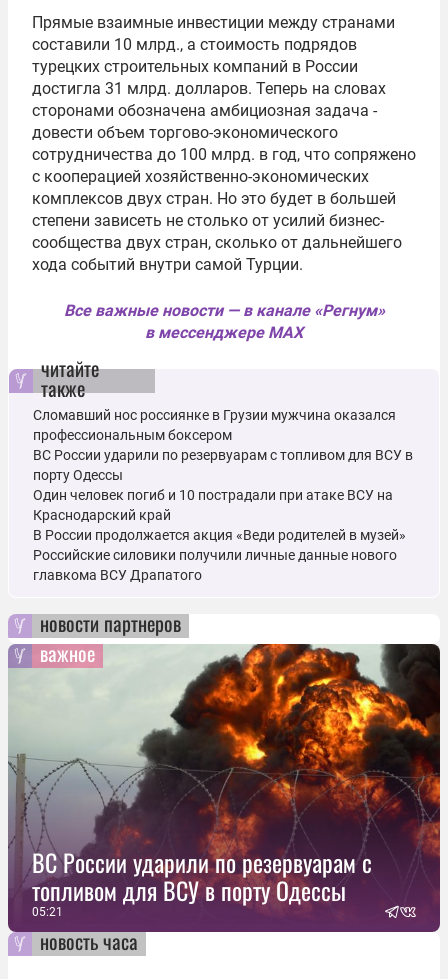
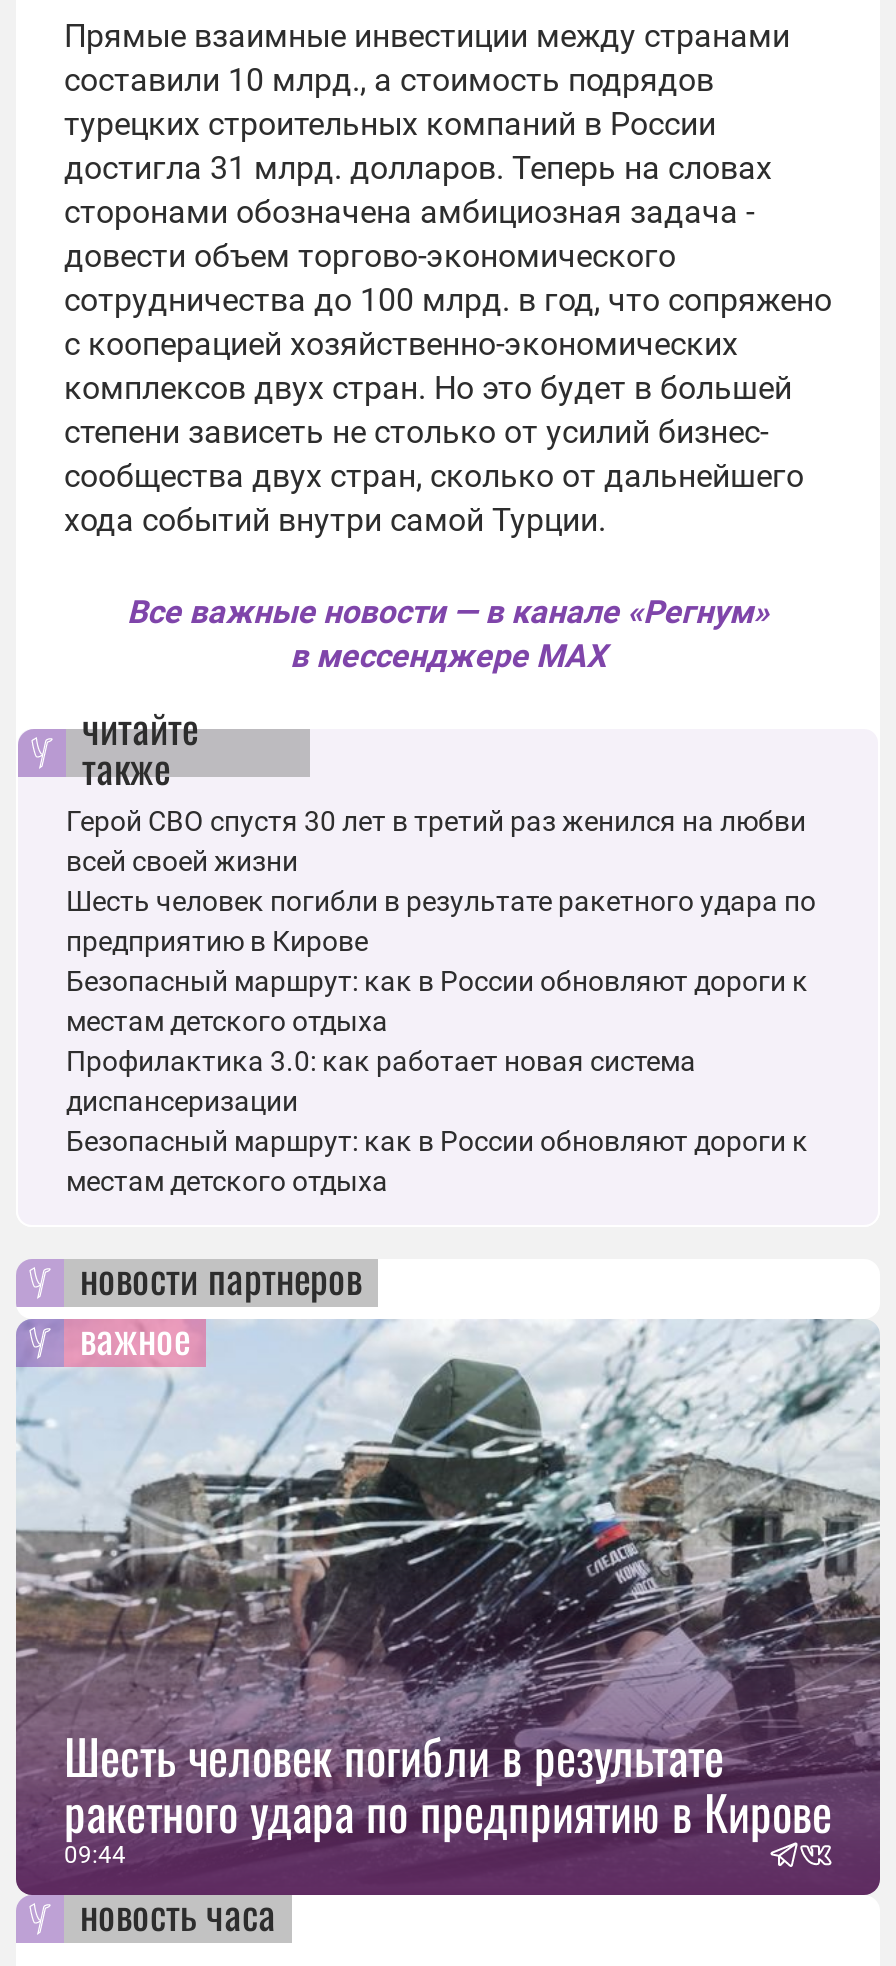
[33,407,413,583] Сломавший нос россиянке в Грузии мужчина оказался | профессиональным боксером | ВС России ударили по резервуарам с топливом для ВСУ в | порту Одессы | Один человек погиб и 10 пострадали при атаке ВСУ на | Краснодарский край | В России продолжается акция «Веди родителей в музей» | Российские силовики получили личные данные нового | главкома ВСУ Драпатого -> [66,805,816,1197] Герой СВО спустя 30 лет в третий раз женился на любви | всей своей жизни | Шесть человек погибли в результате ракетного удара по | предприятию в Кирове | Безопасный маршрут: как в России обновляют дороги к | местам детского отдыха | Профилактика 3.0: как работает новая система | диспансеризации | Безопасный маршрут: как в России обновляют дороги к | местам детского отдыха
[8,643,441,919] [image] | ВС России ударили по резервуарам с | топливом для ВСУ в порту Одессы | 05:21 -> [16,1317,882,1869] [image] | Шесть человек погибли в результате | ракетного удара по предприятию в Кирове | 09:44

